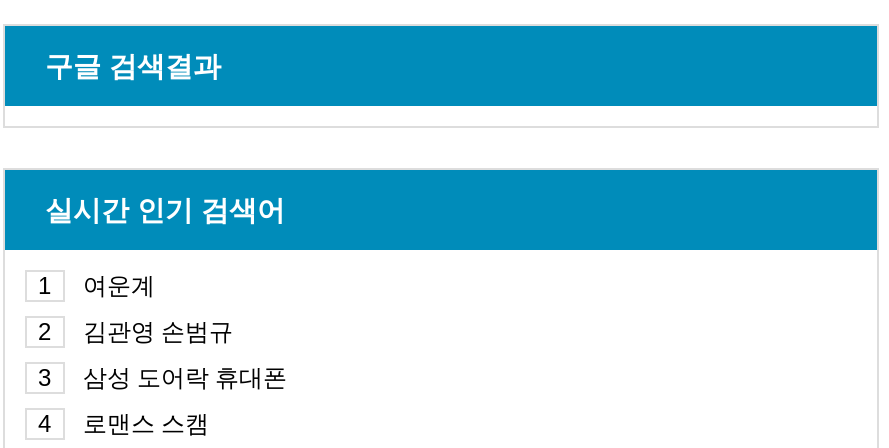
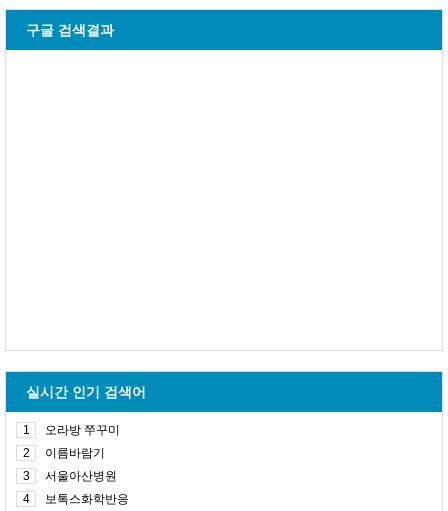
[83,272,155,300] 여운계 -> [45,423,120,437] 오라방 쭈꾸미
[83,318,233,346] 김관영 손범규 -> [45,446,105,460] 이름바람기
[83,364,287,392] 삼성 도어락 휴대폰 -> [45,469,117,483] 서울아산병원
[83,410,209,438] 로맨스 스캠 -> [45,492,129,506] 보톡스화학반응

